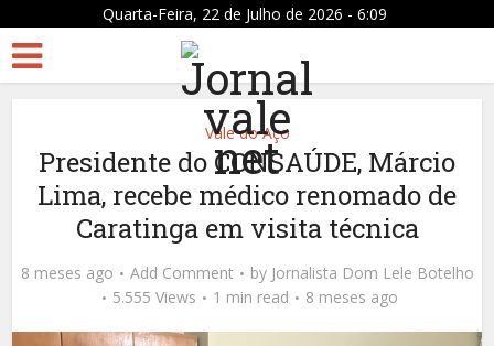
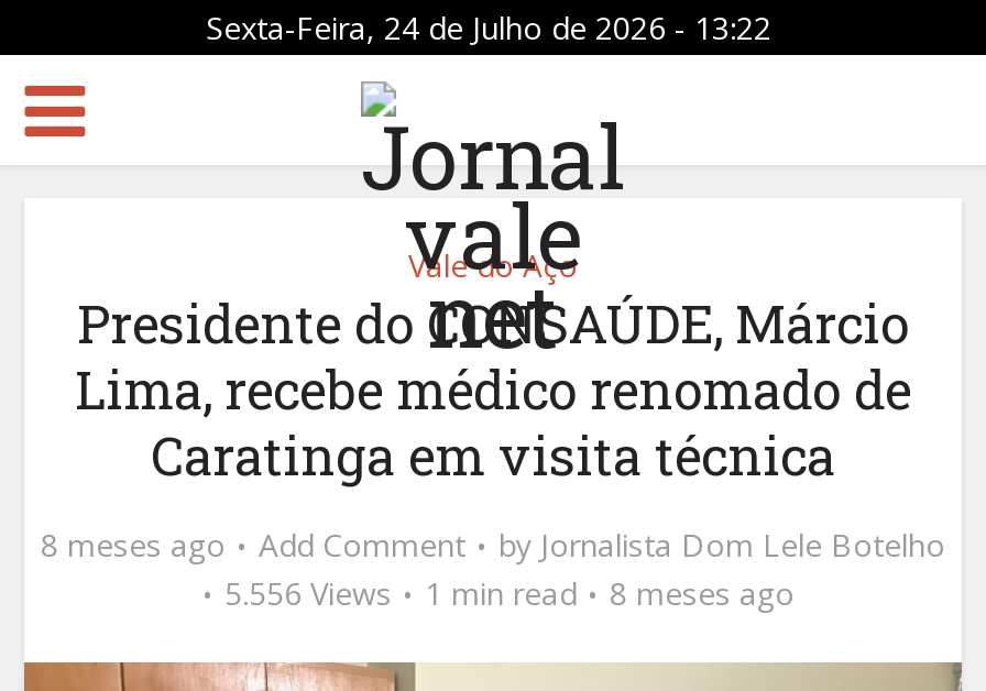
[103,4,387,24] Quarta-Feira, 22 de Julho de 2026 - 6:09 -> [206,7,771,49] Sexta-Feira, 24 de Julho de 2026 - 13:22
[112,286,398,307] 5.555 Views 1 min read 8 meses ago -> [224,572,795,614] 5.556 Views 1 min read 8 meses ago

